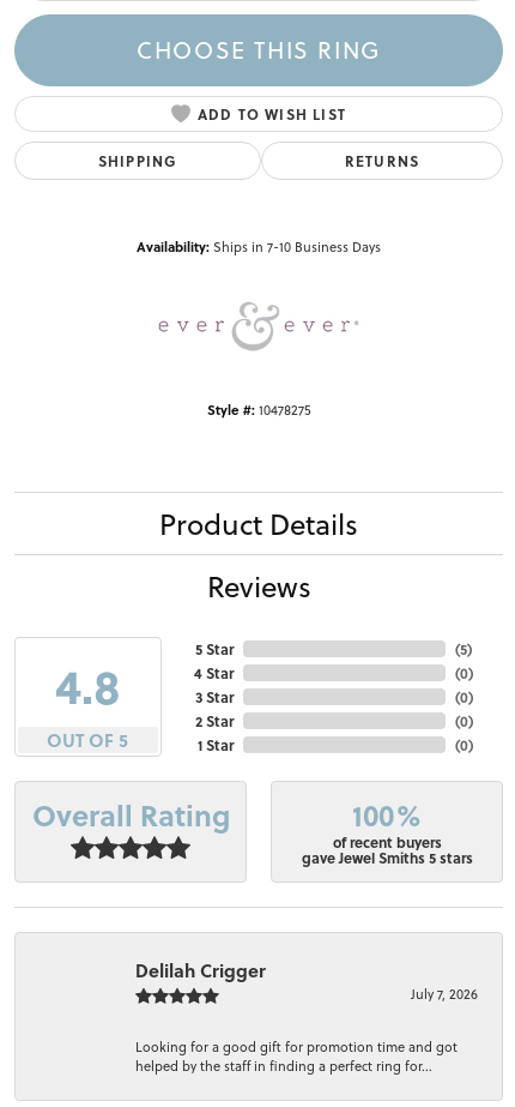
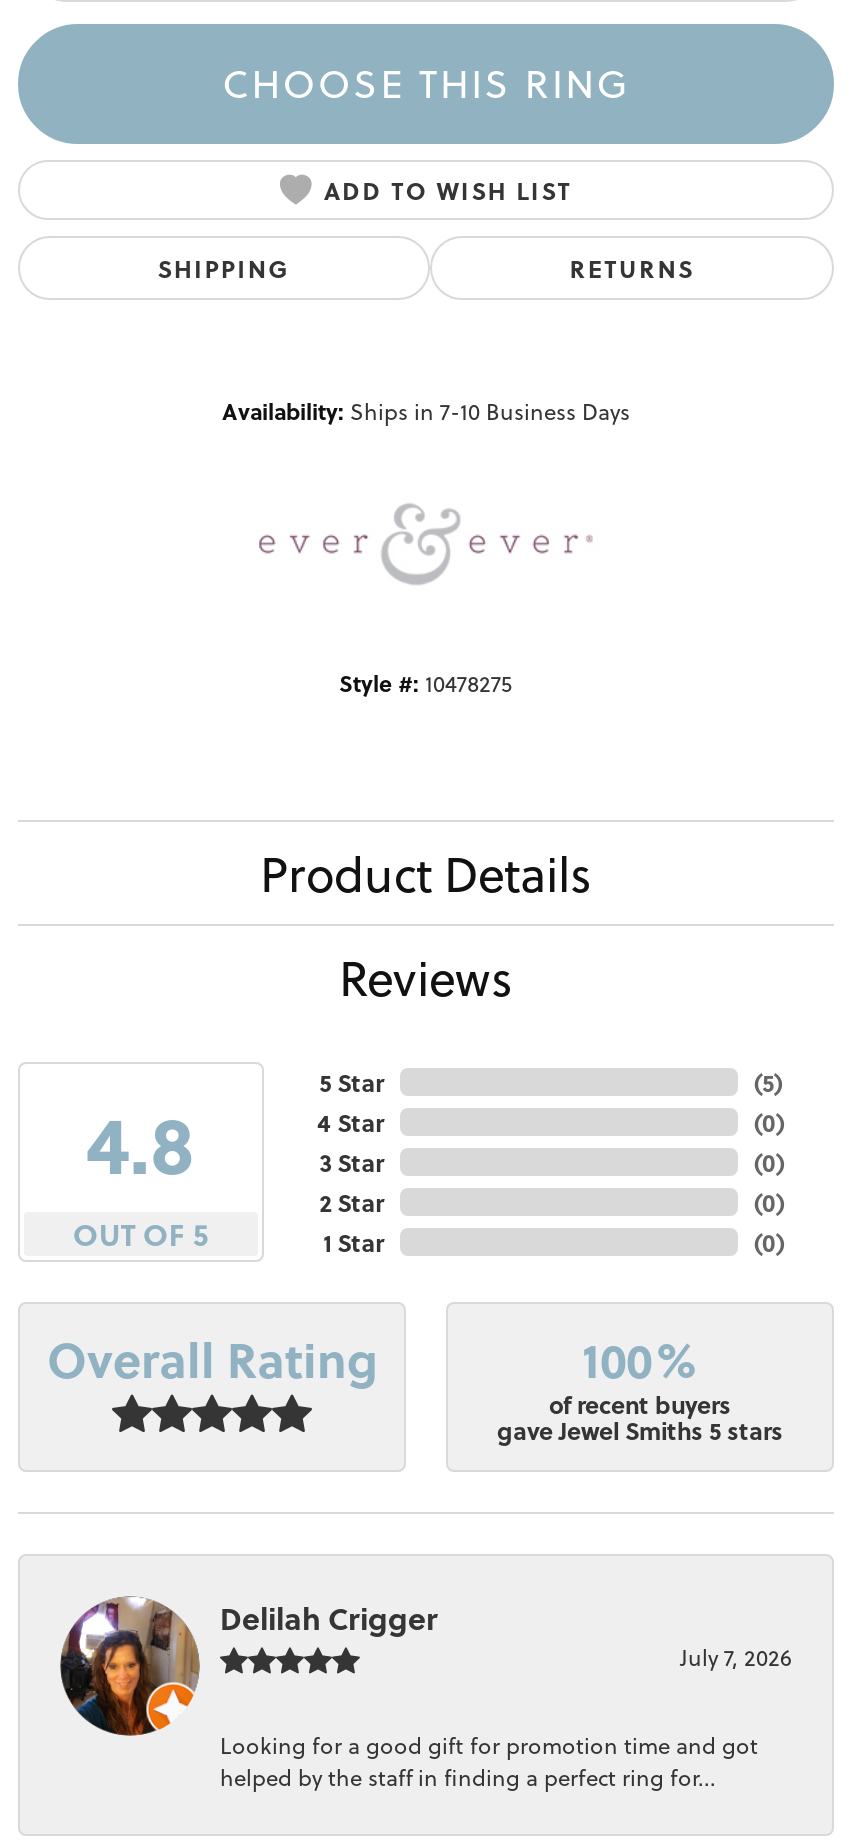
none -> [58,1596,202,1738] [image]

